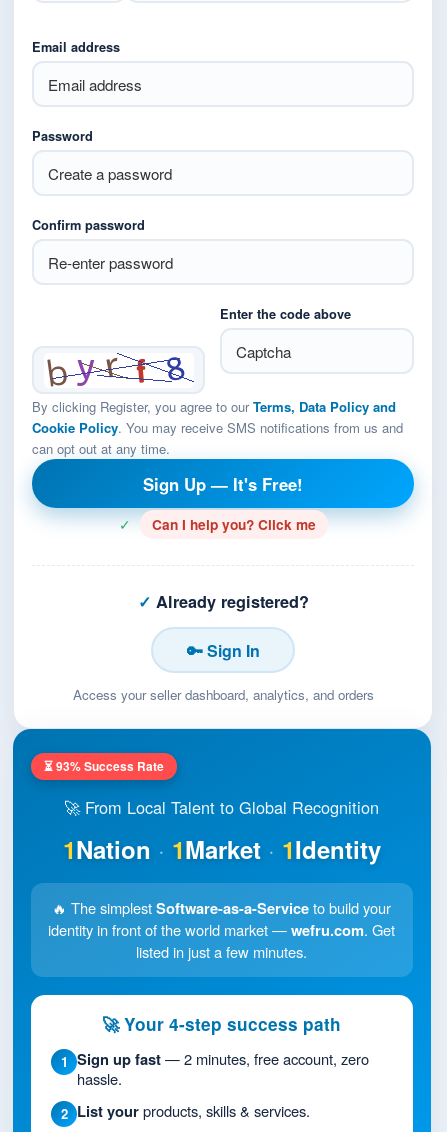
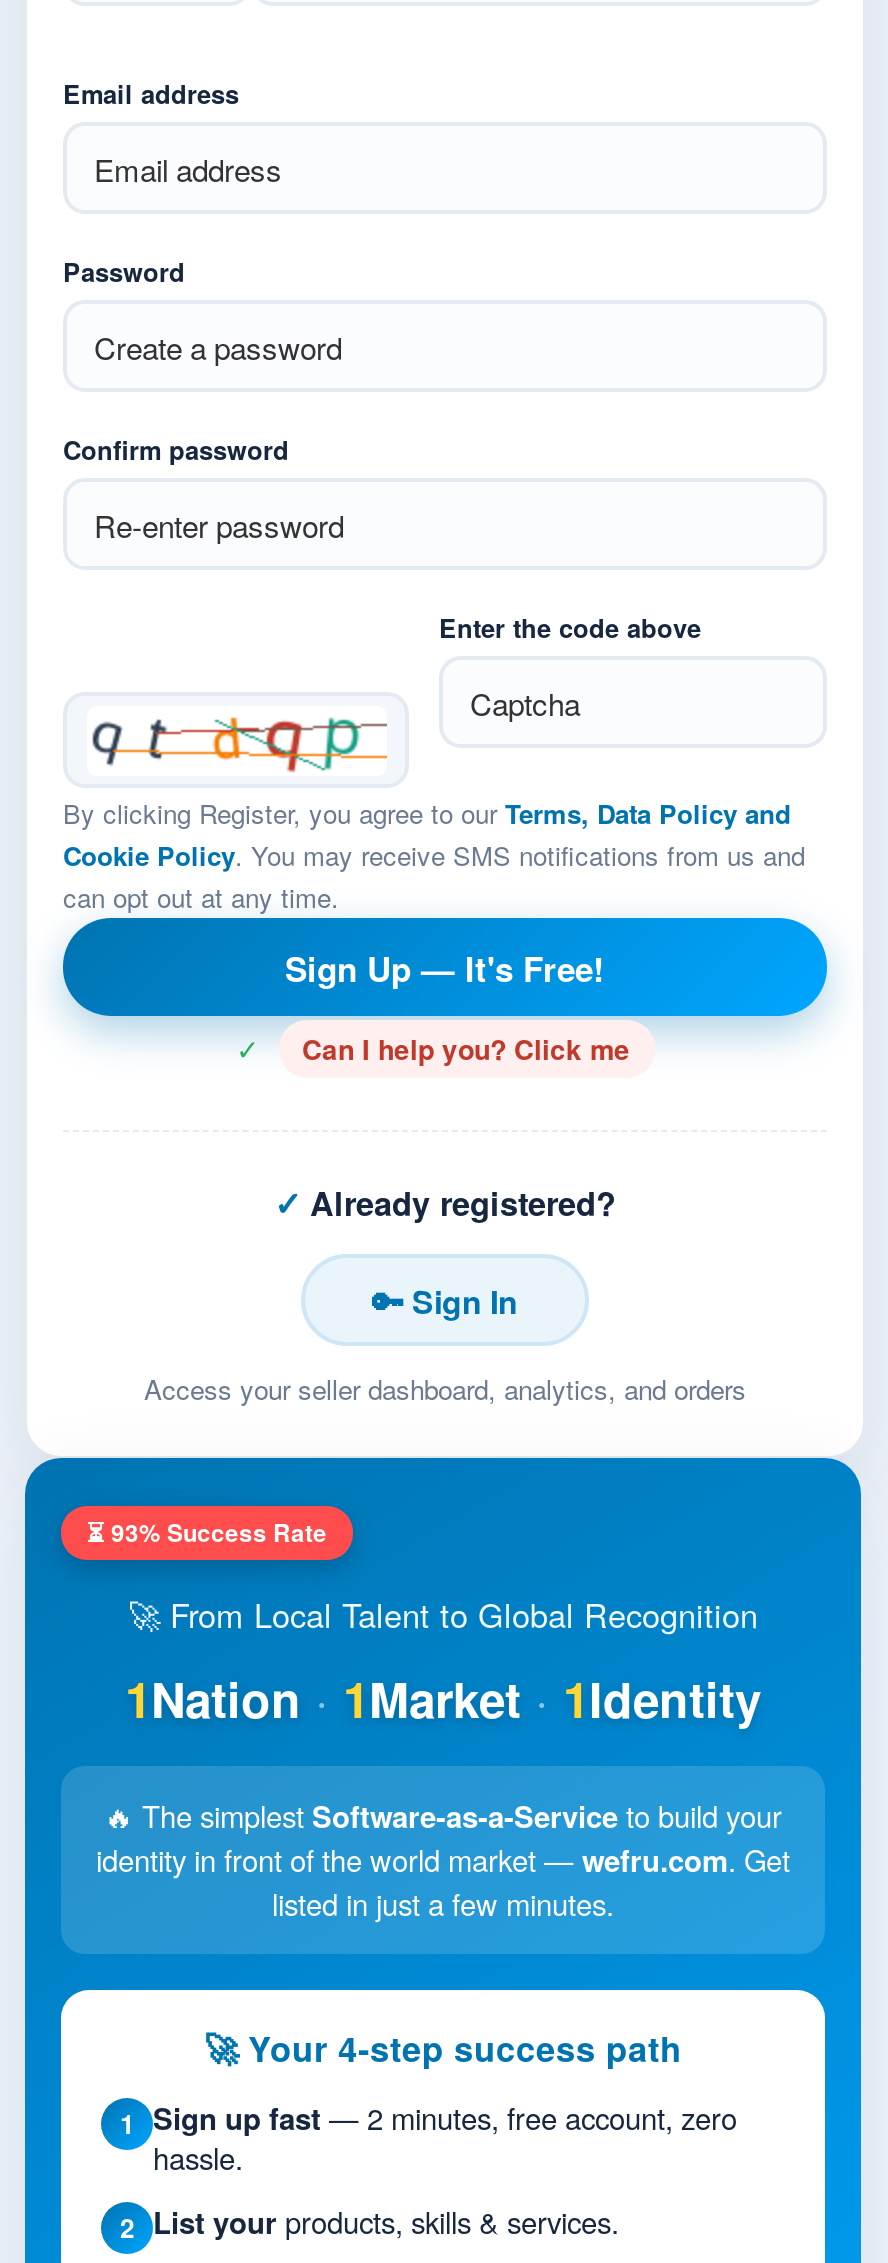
[47,352,194,387] [image] -> [91,708,387,774] [image]

